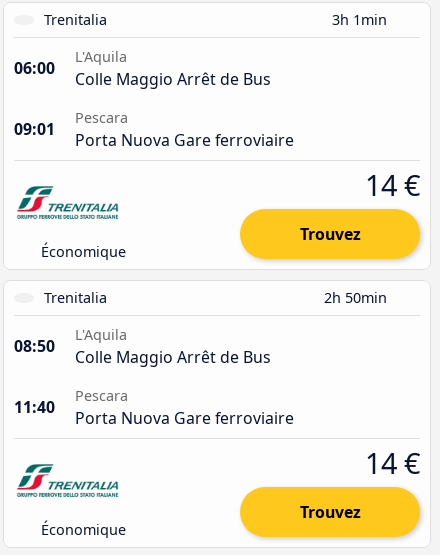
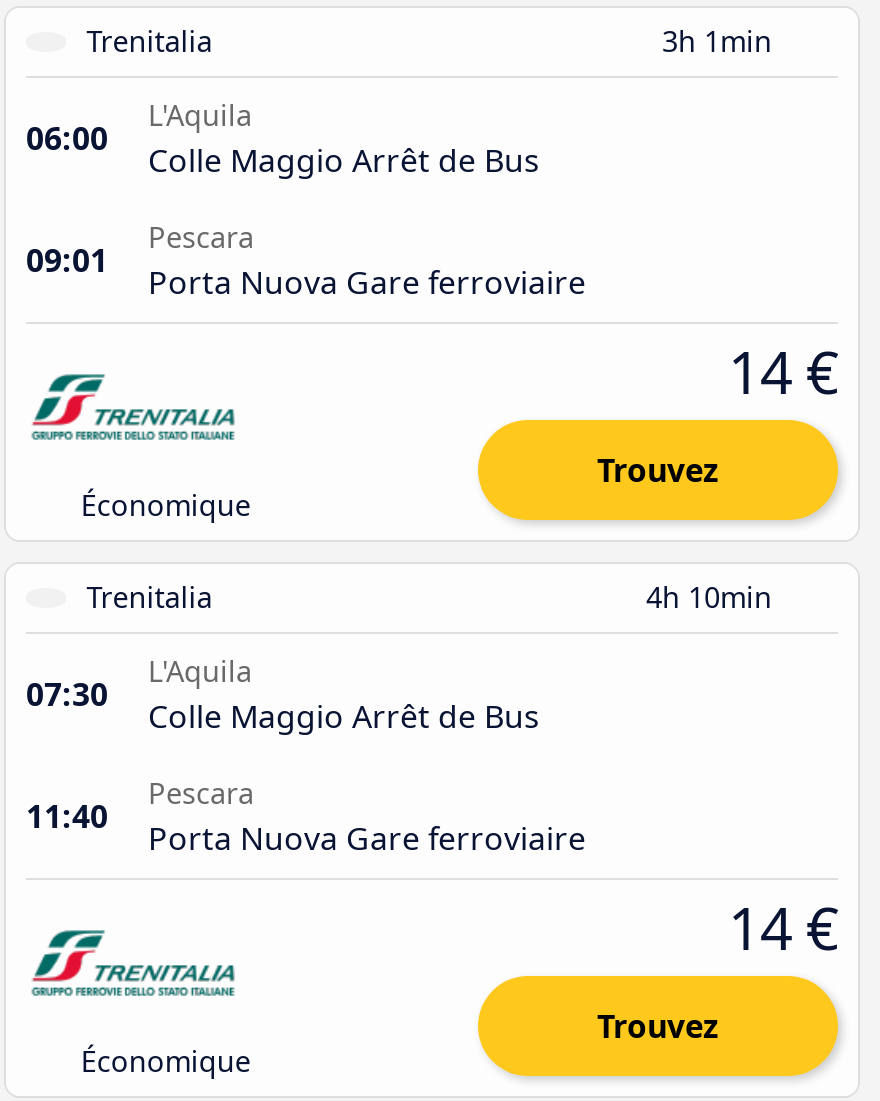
[324,288,391,307] 2h 50min -> [646,578,780,616] 4h 10min
[14,335,271,368] 08:50 Colle Maggio Arrêt de Bus -> [26,672,540,738] 07:30 Colle Maggio Arrêt de Bus

